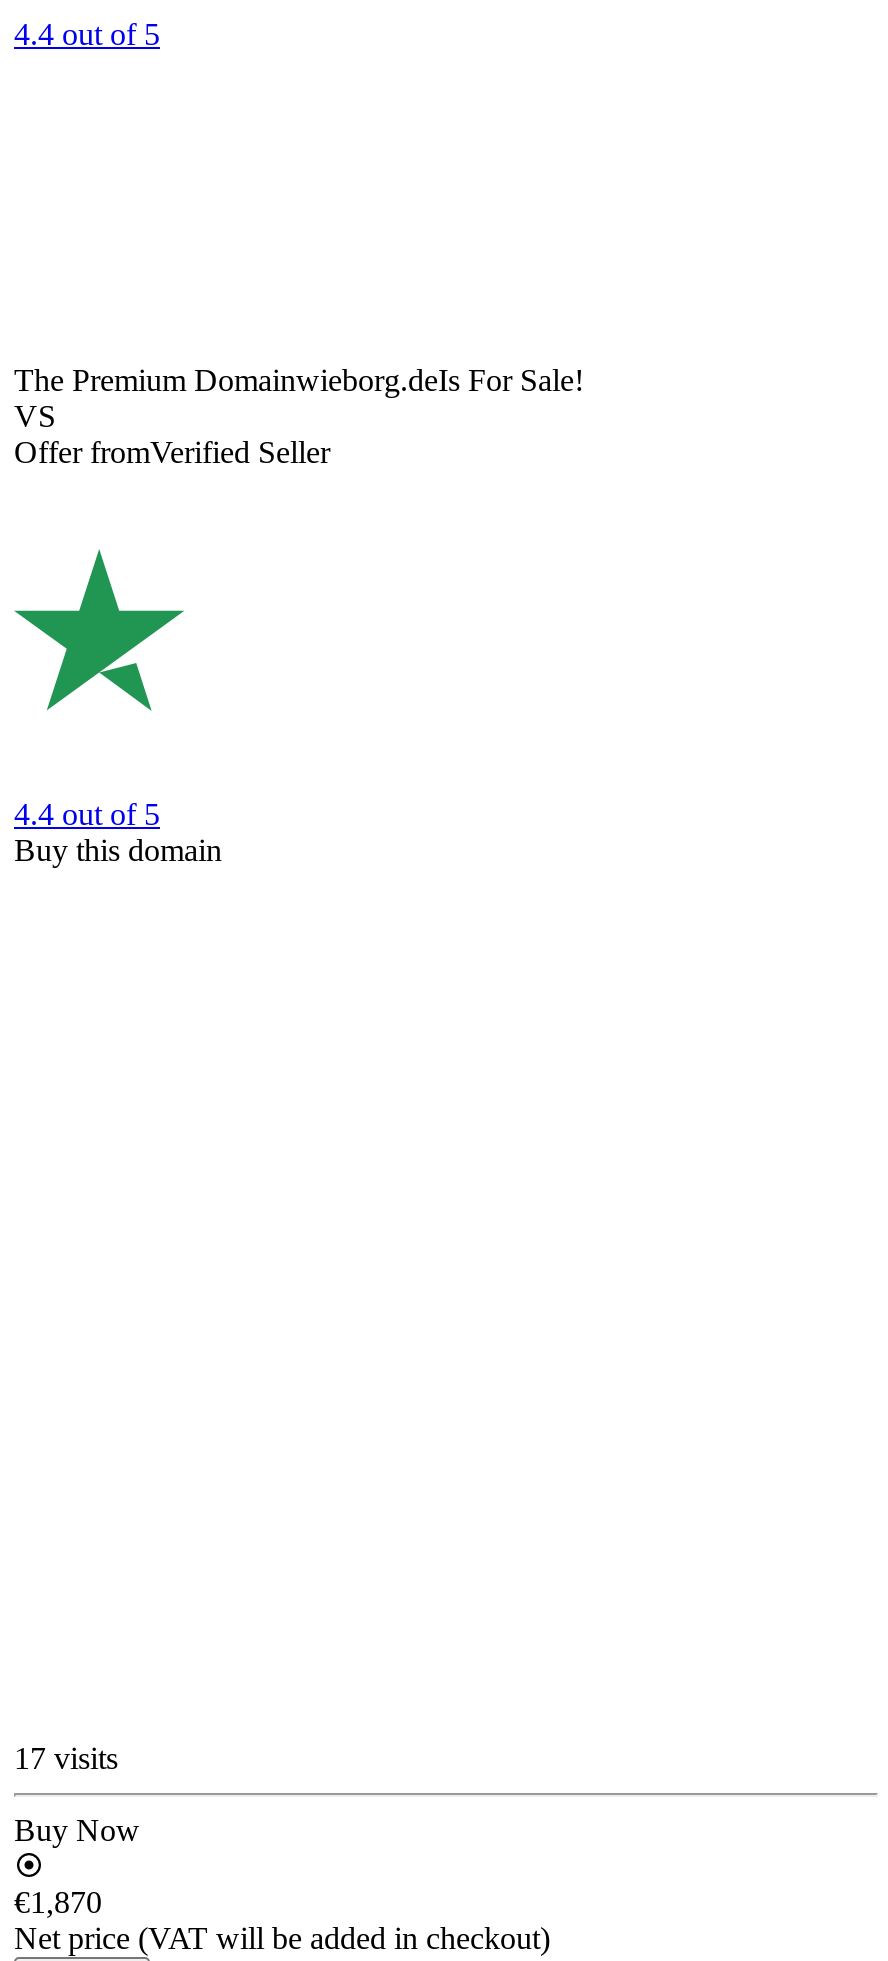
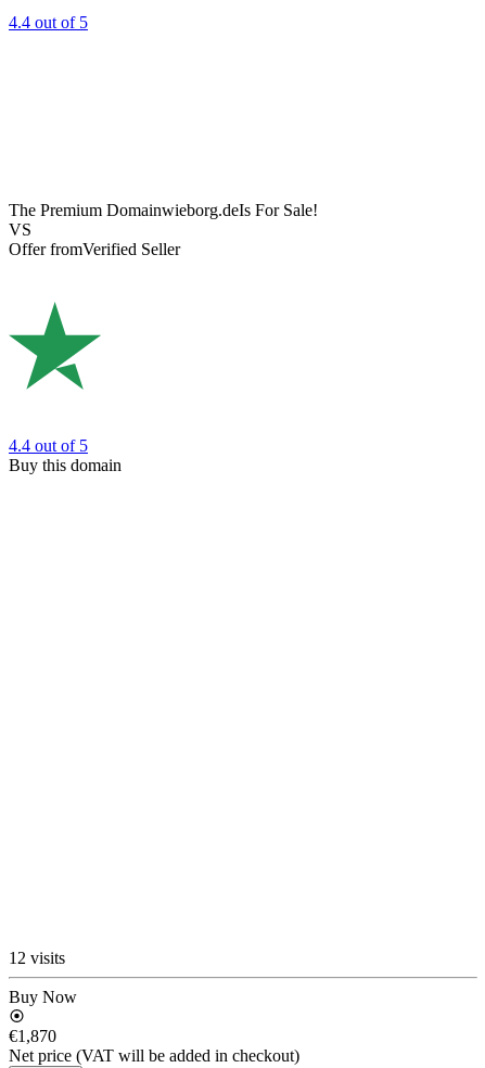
[14,1740,118,1774] 17 visits -> [9,948,65,967] 12 visits

